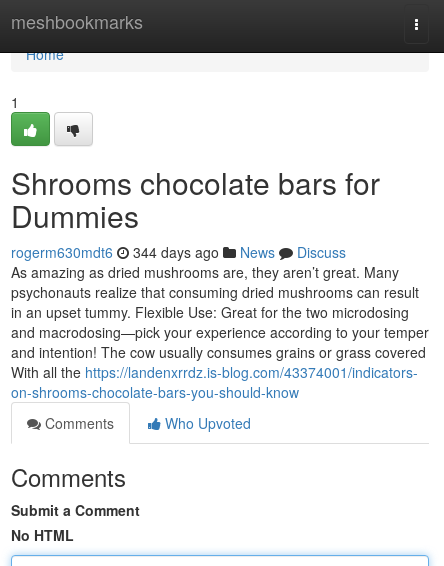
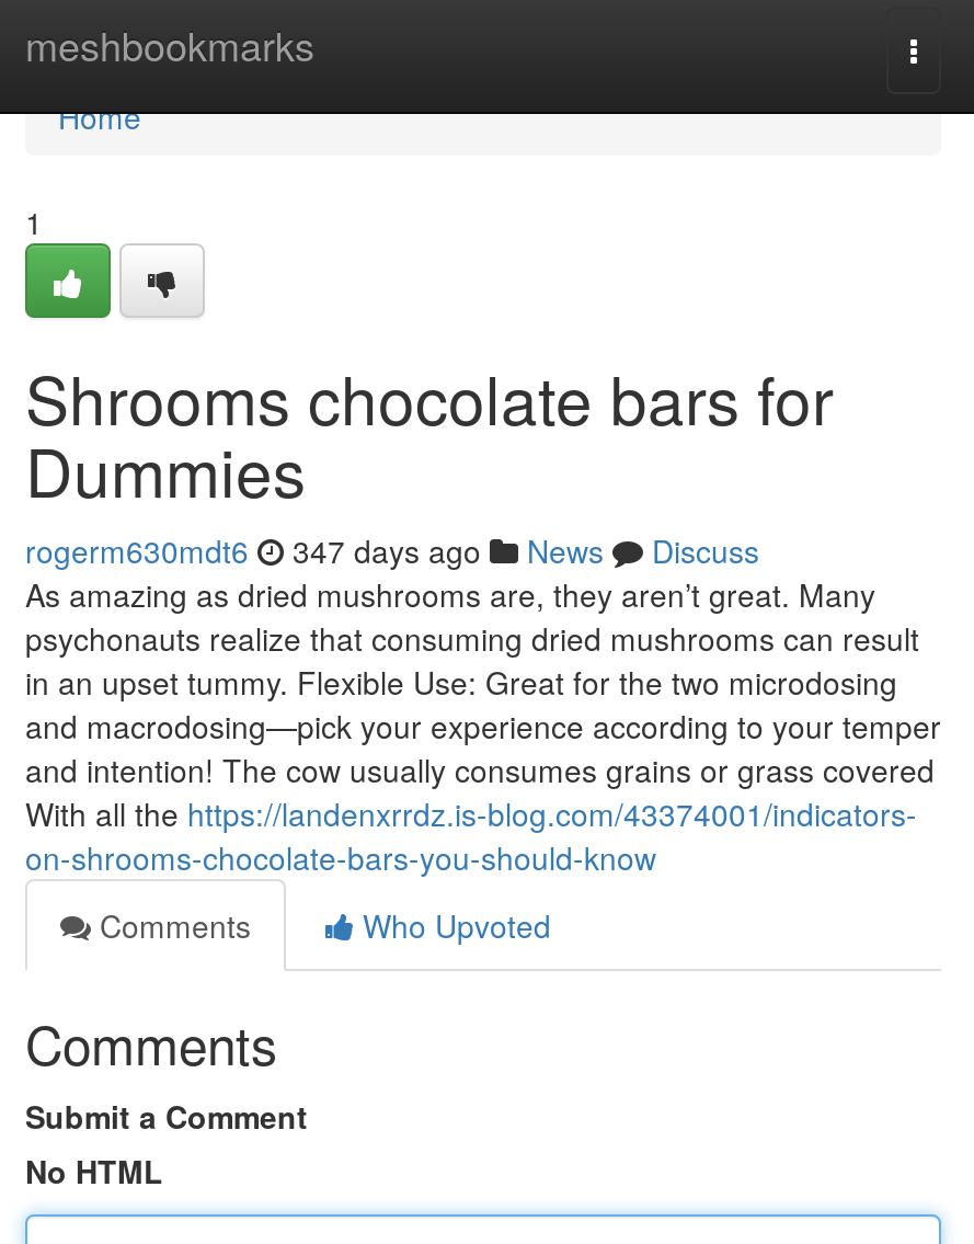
[11,242,346,262] rogerm630mdt6 344 days ago News Discuss -> [25,528,759,572] rogerm630mdt6 347 days ago News Discuss

